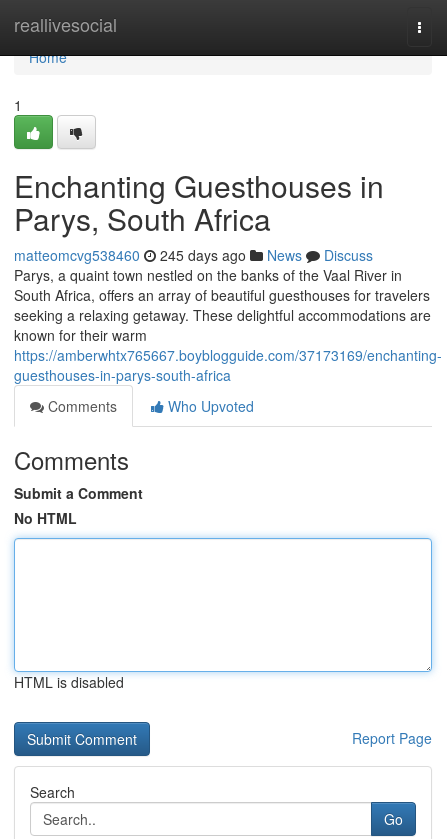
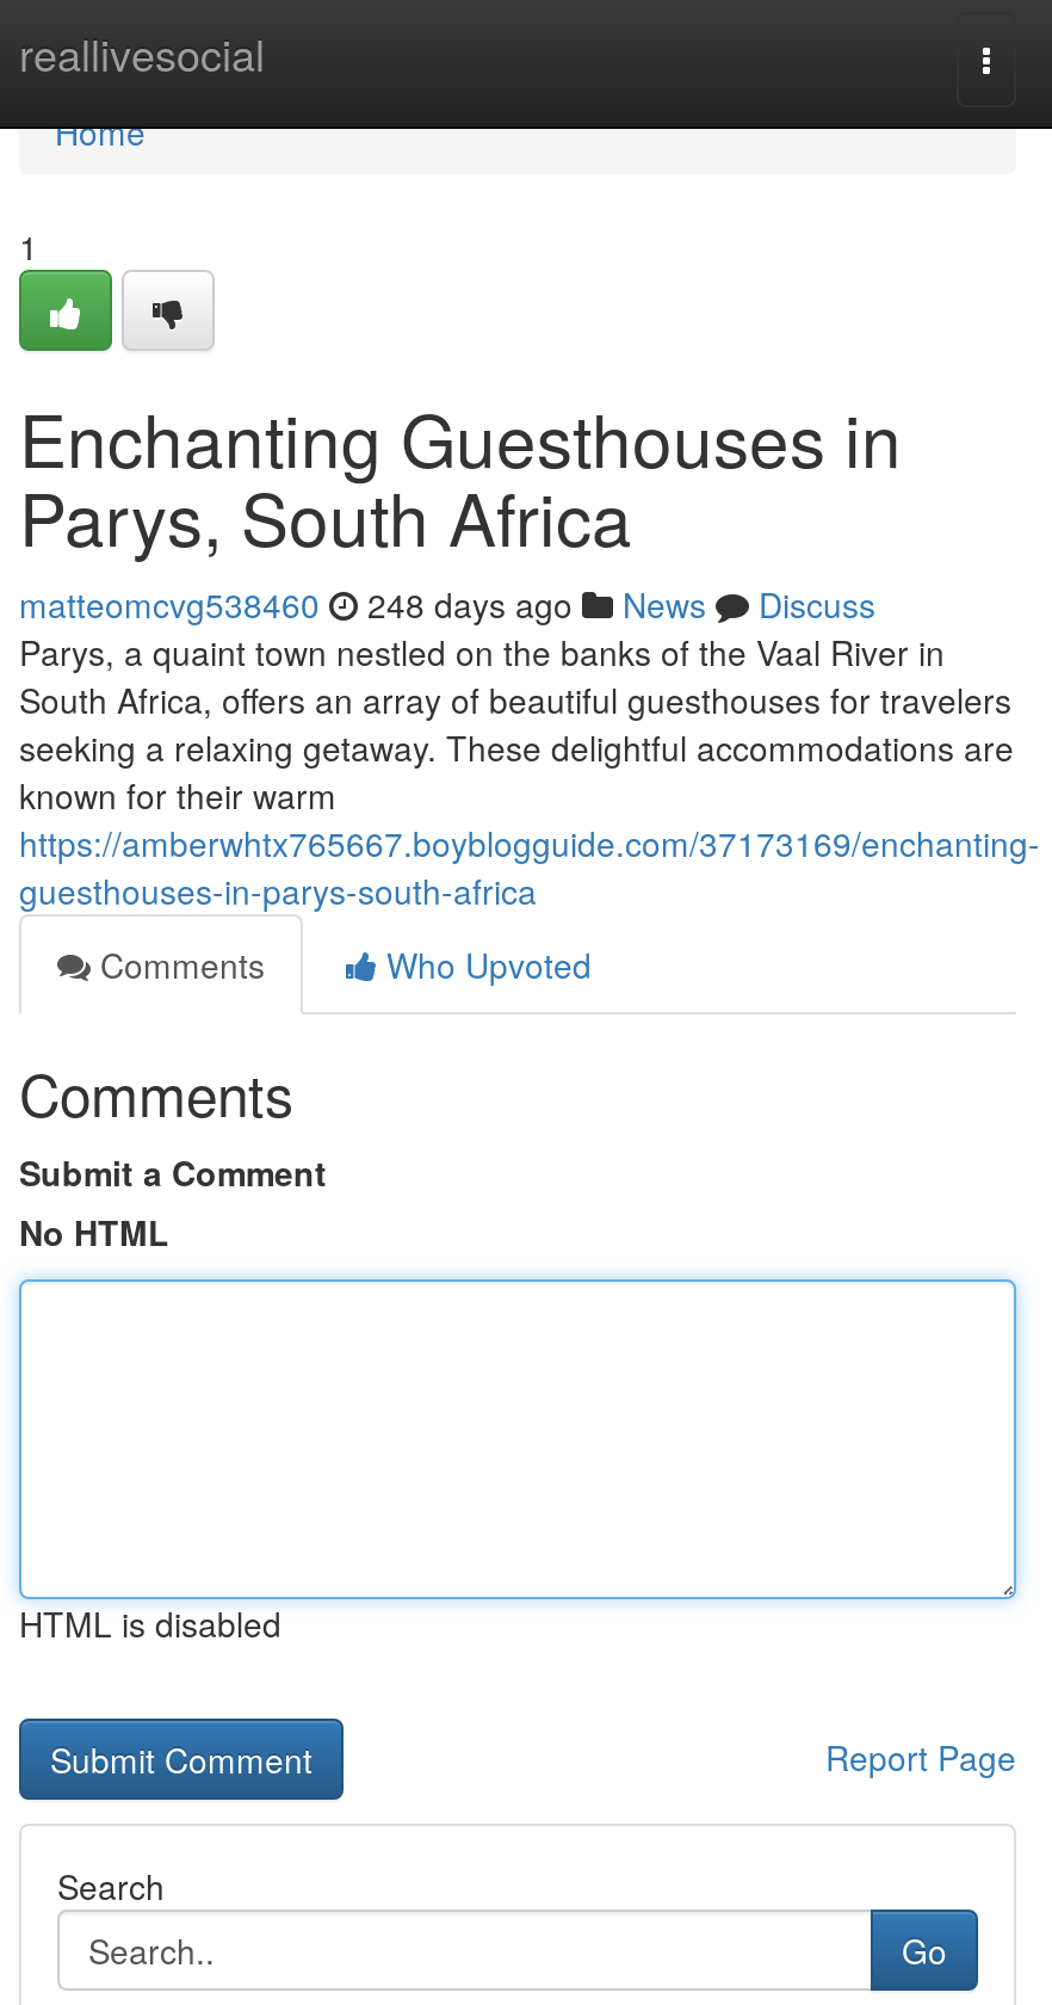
[14,245,373,265] matteomcvg538460 245 days ago News Discuss -> [19,580,875,628] matteomcvg538460 248 days ago News Discuss

